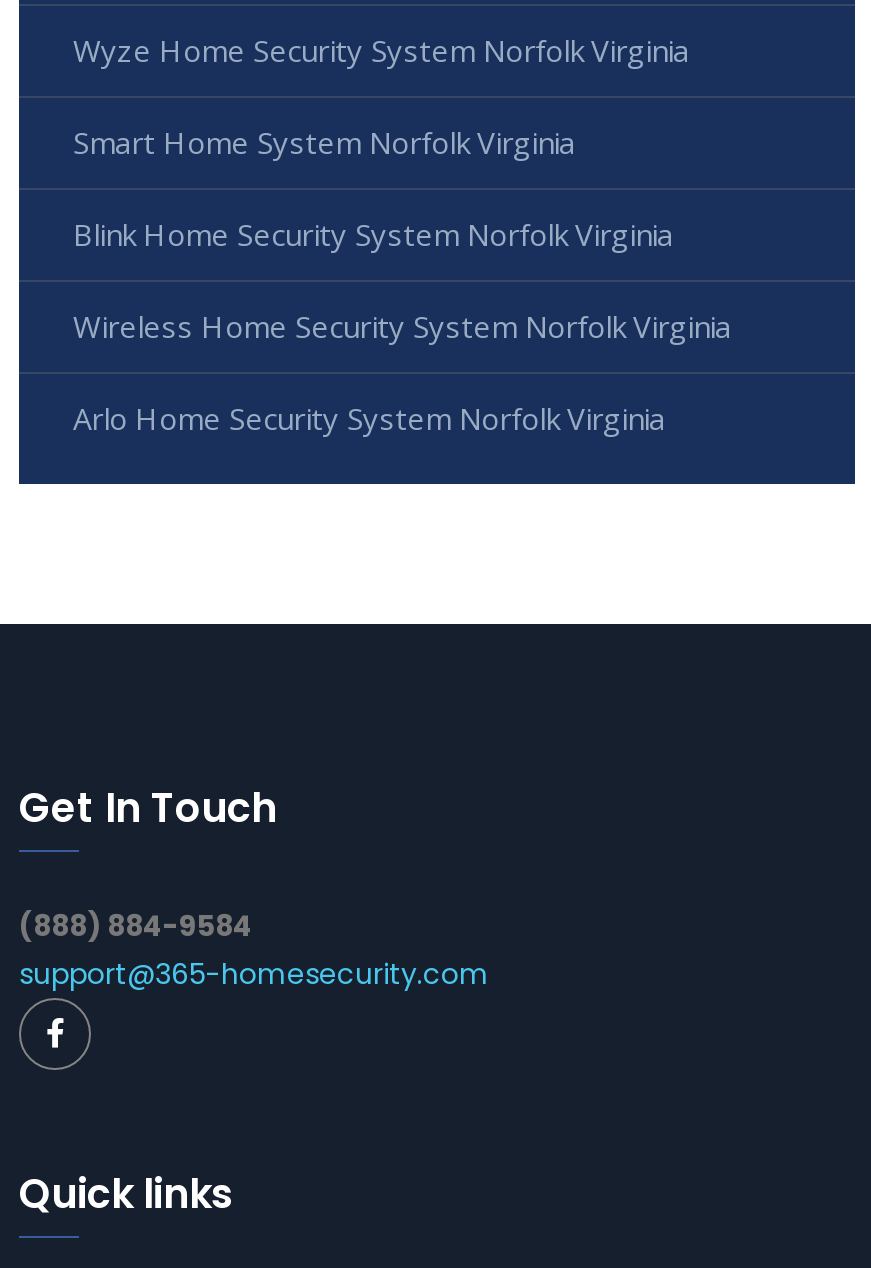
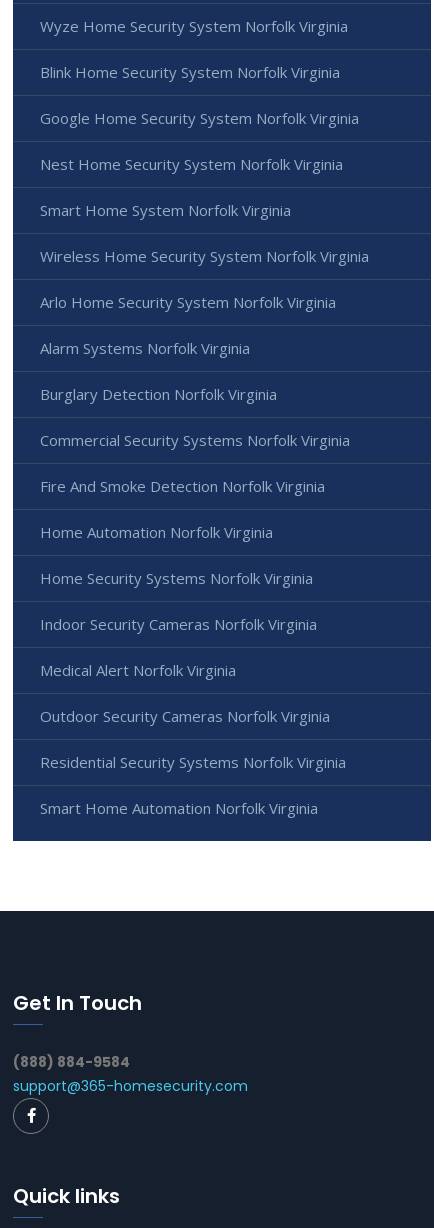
moved [73,122,575,162] -> [40,200,291,220]: Smart Home System Norfolk Virginia
moved [73,214,673,254] -> [40,62,340,82]: Blink Home Security System Norfolk Virginia
none -> [40,108,359,174] Google Home Security System Norfolk Virginia | Nest Home Security System Norfolk Virginia
none -> [40,338,350,818] Alarm Systems Norfolk Virginia | Burglary Detection Norfolk Virginia | Commercial Security Systems Norfolk Virginia | Fire And Smoke Detection Norfolk Virginia | Home Automation Norfolk Virginia | Home Security Systems Norfolk Virginia | Indoor Security Cameras Norfolk Virginia | Medical Alert Norfolk Virginia | Outdoor Security Cameras Norfolk Virginia | Residential Security Systems Norfolk Virginia | Smart Home Automation Norfolk Virginia

